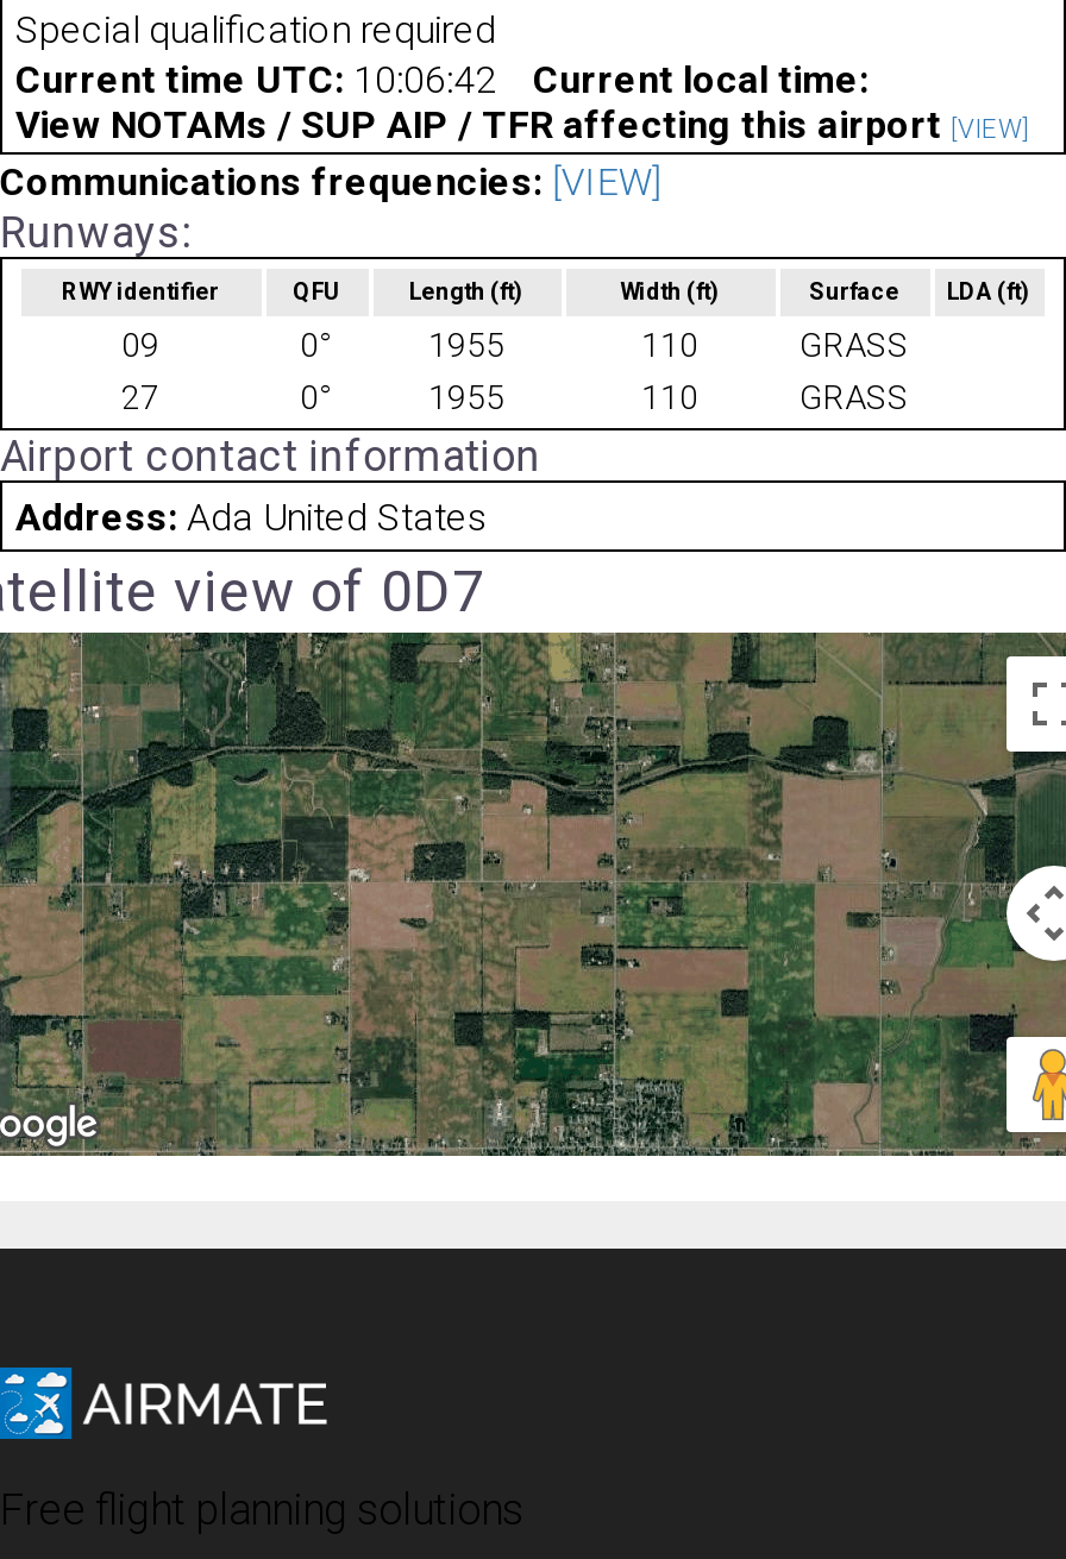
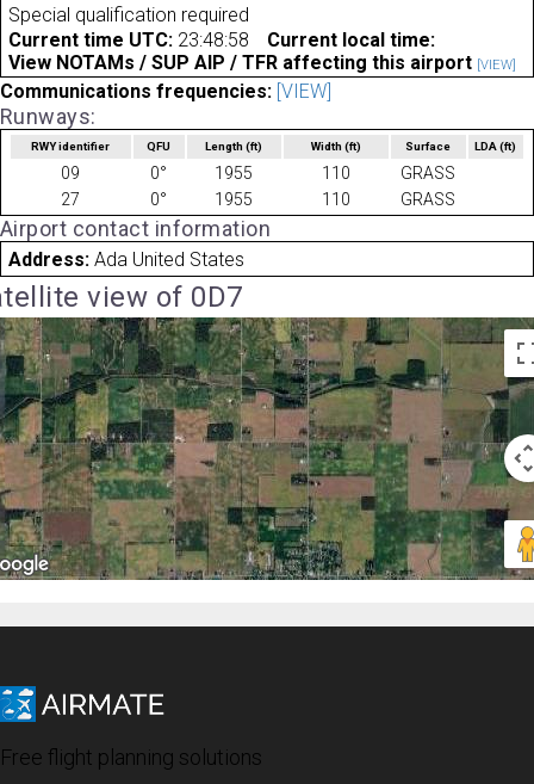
[15,58,496,103] Current time UTC: 10:06:42 -> [8,29,249,52] Current time UTC: 23:48:58

